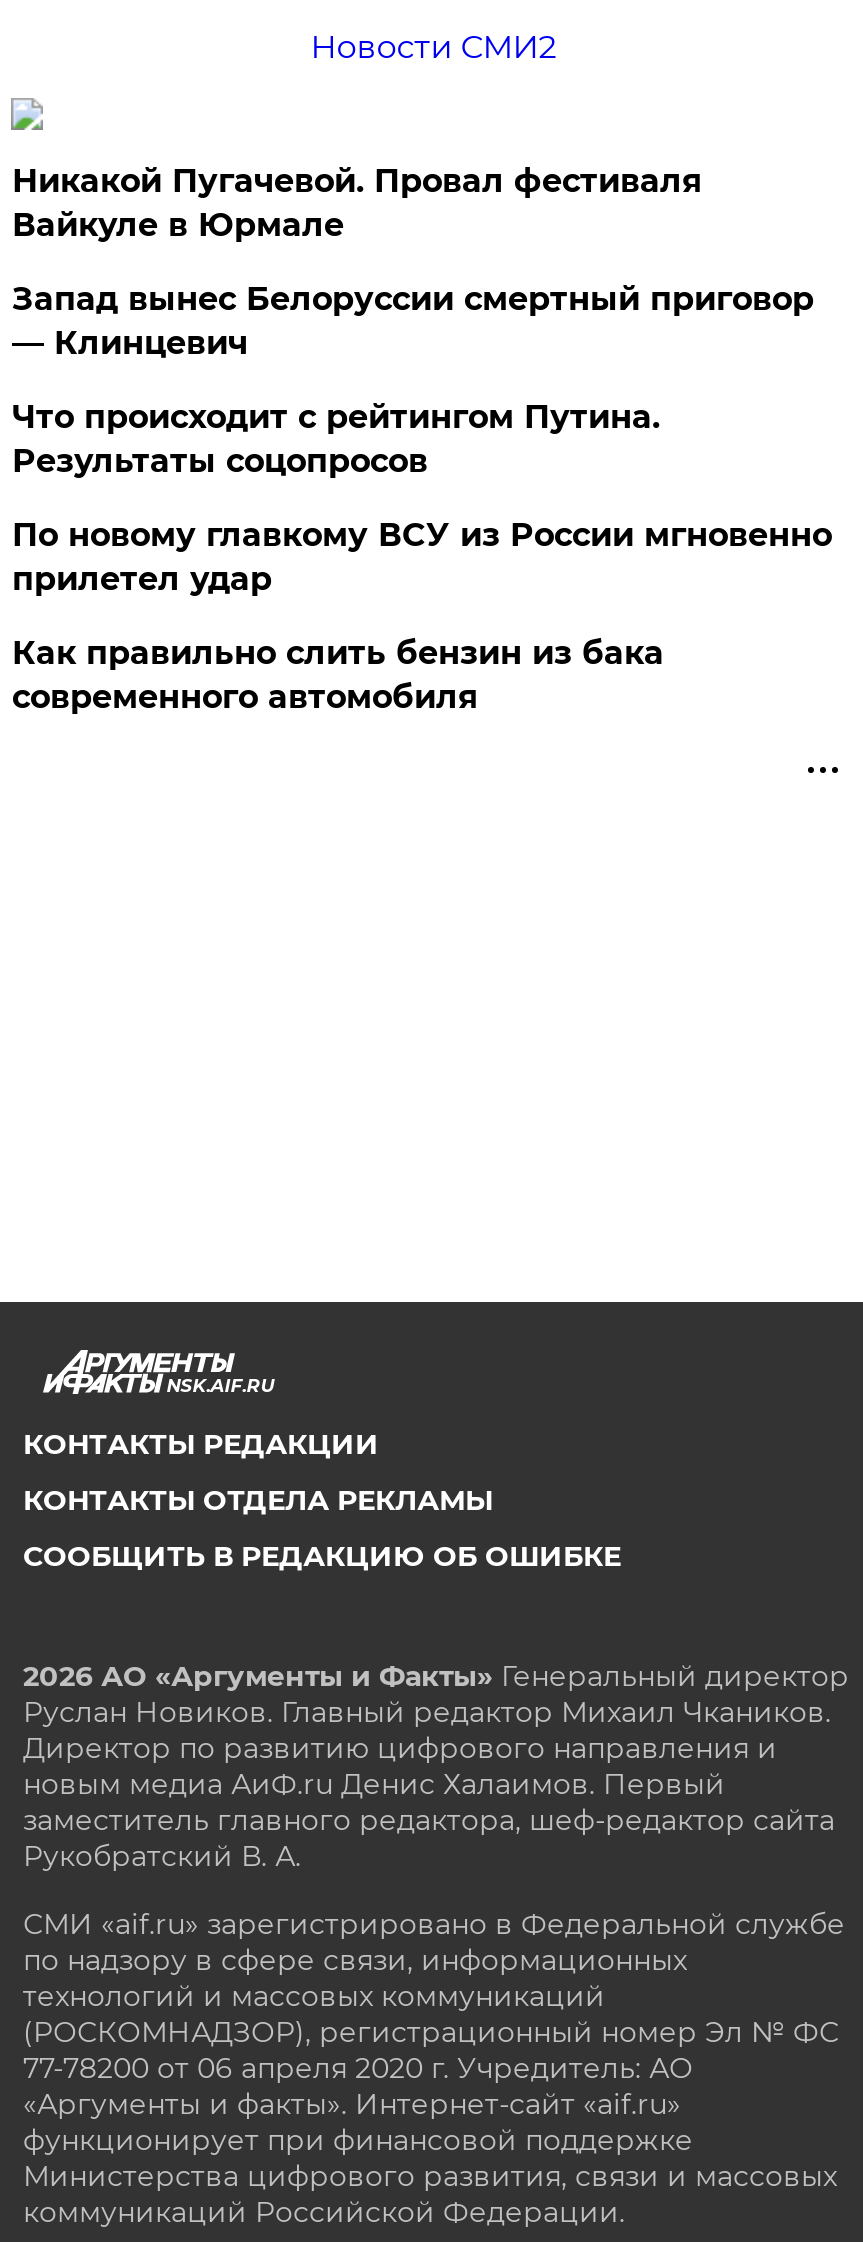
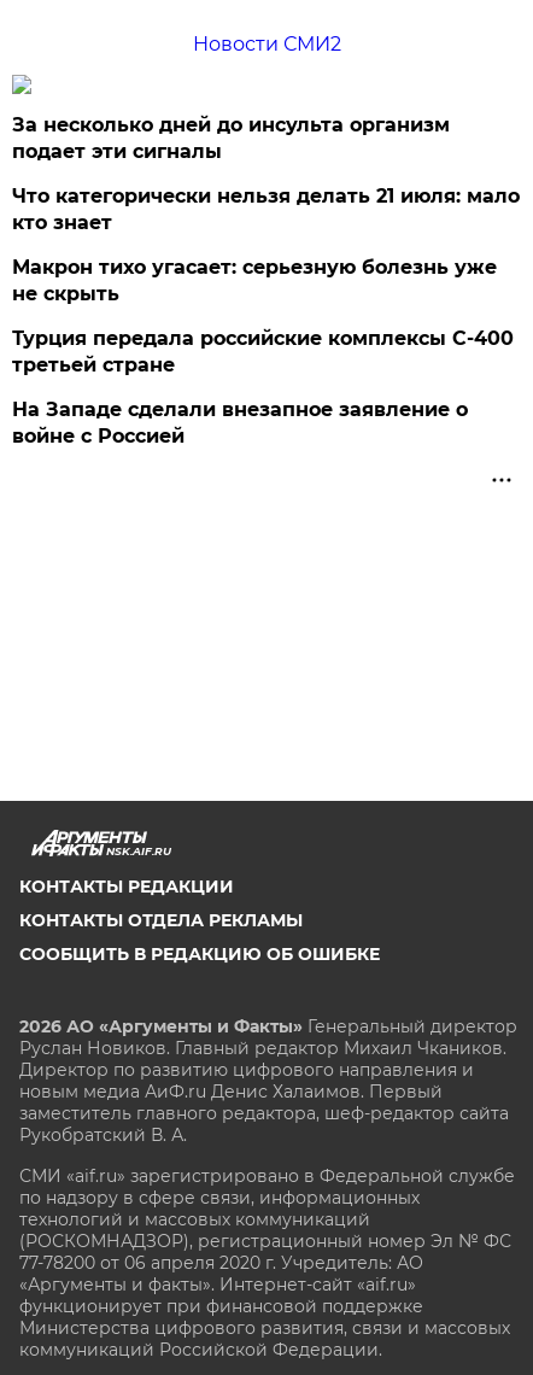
[12,162,702,244] Никакой Пугачевой. Провал фестиваля | Вайкуле в Юрмале -> [13,113,450,163] За несколько дней до инсульта организм | подает эти сигналы
[12,280,814,362] Запад вынес Белоруссии смертный приговор | — Клинцевич -> [13,185,520,234] Что категорически нельзя делать 21 июля: мало | кто знает
[12,398,660,480] Что происходит с рейтингом Путина. | Результаты соцопросов -> [13,256,497,305] Макрон тихо угасает: серьезную болезнь уже | не скрыть
[12,516,832,598] По новому главкому ВСУ из России мгновенно | прилетел удар -> [13,327,514,376] Турция передала российские комплексы С-400 | третьей стране
[12,634,664,716] Как правильно слить бензин из бака | современного автомобиля -> [13,398,468,447] На Западе сделали внезапное заявление о | войне с Россией

